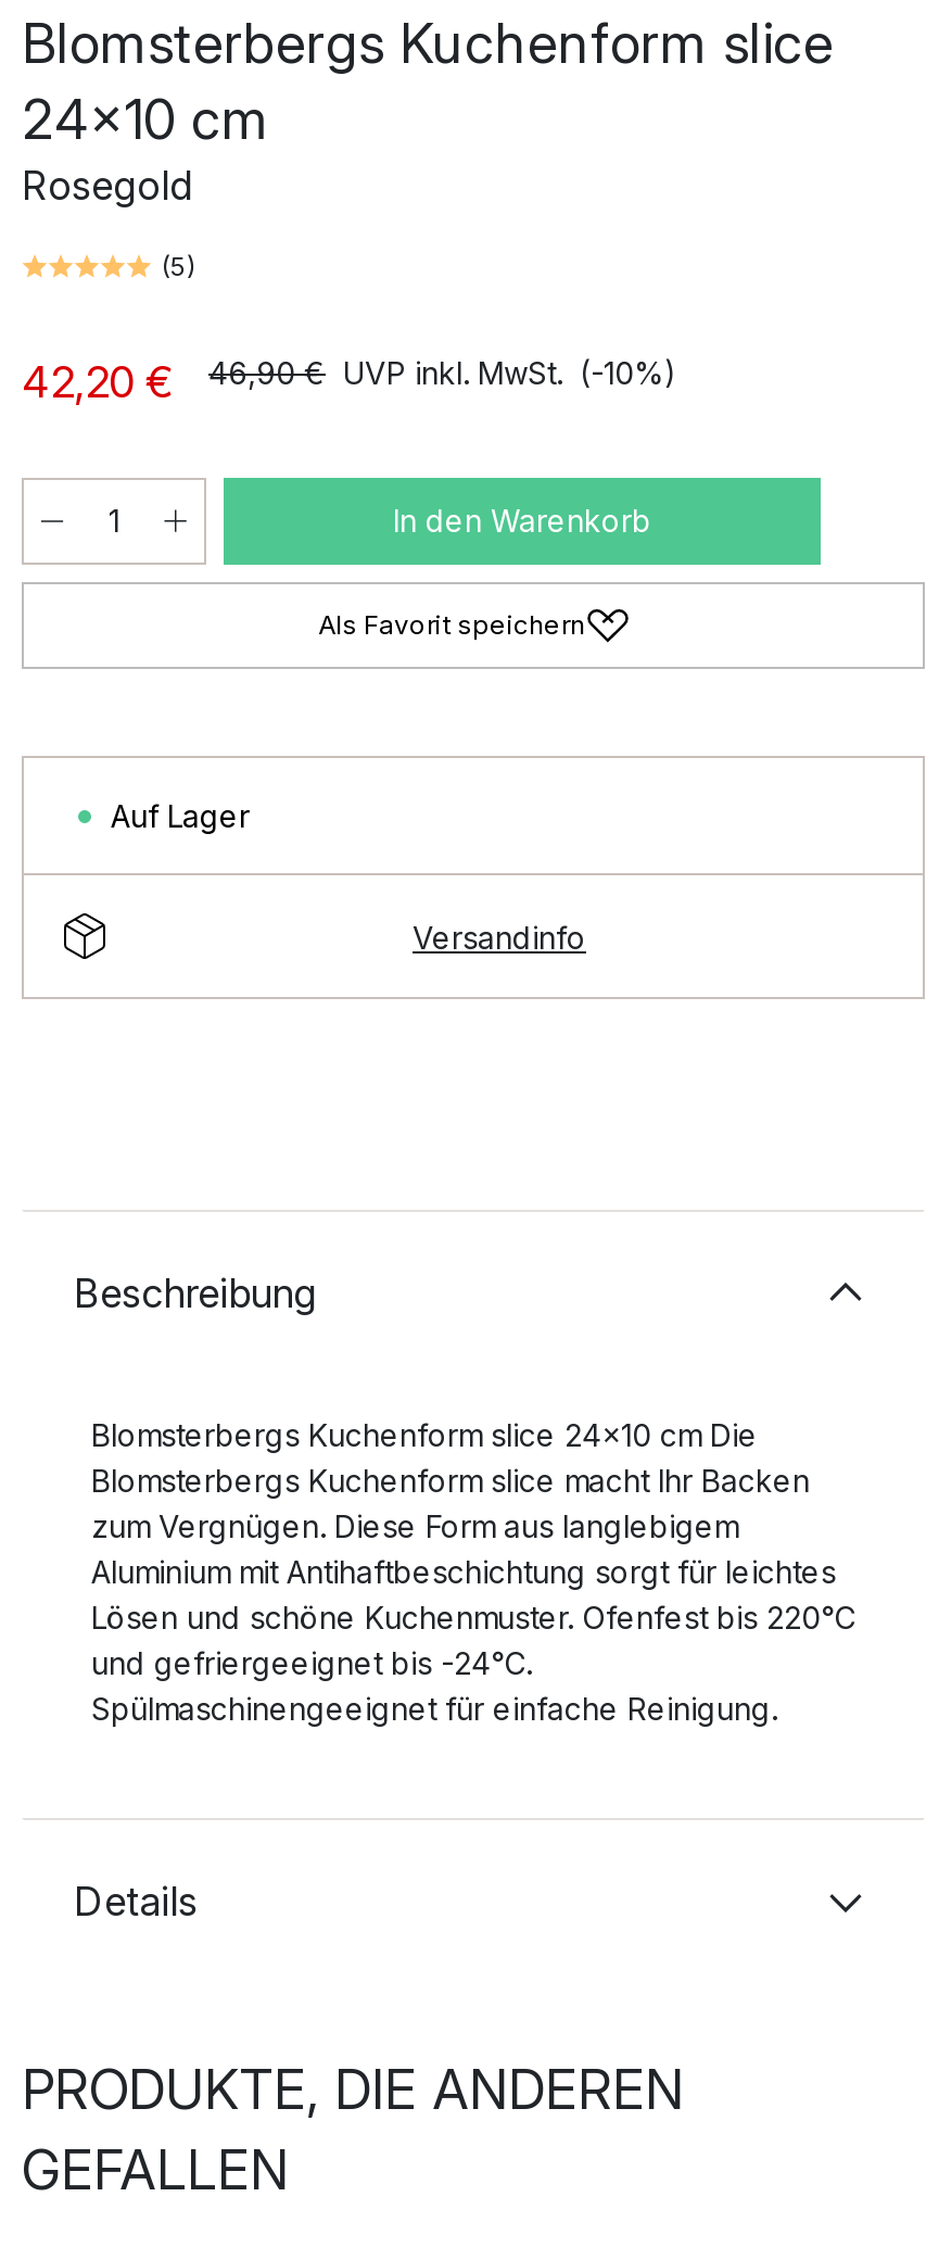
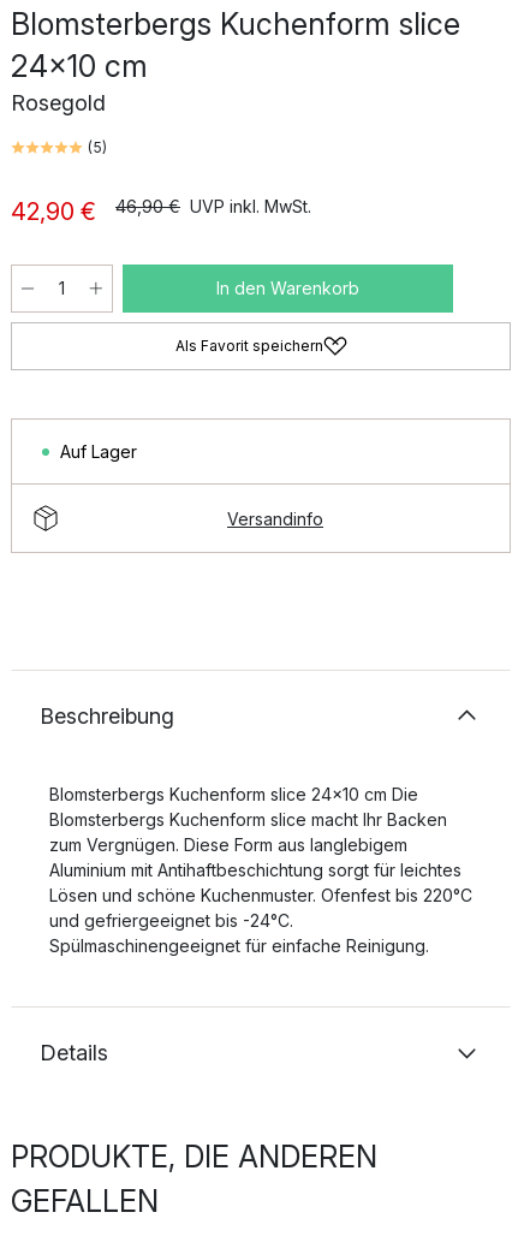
[22,354,677,408] 42,20 € | 46,90 € UVP inkl. MwSt. (-10%) -> [11,196,311,226] 42,90 € | 46,90 € UVP inkl. MwSt.

